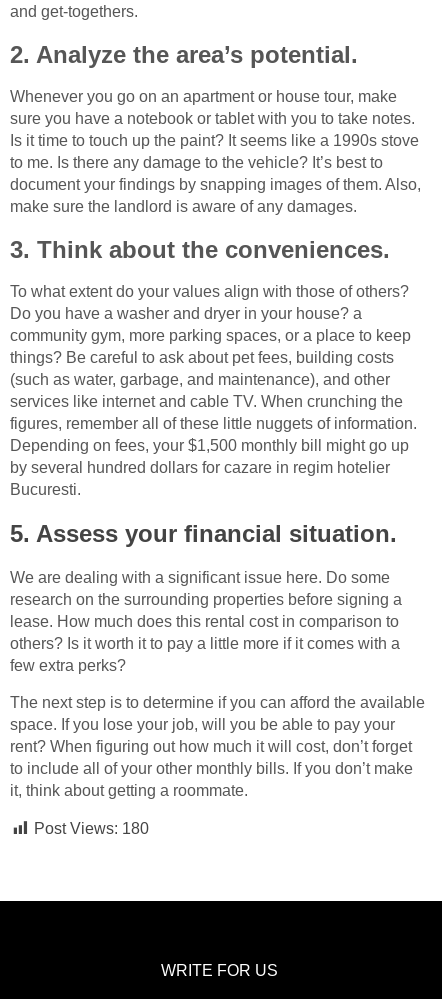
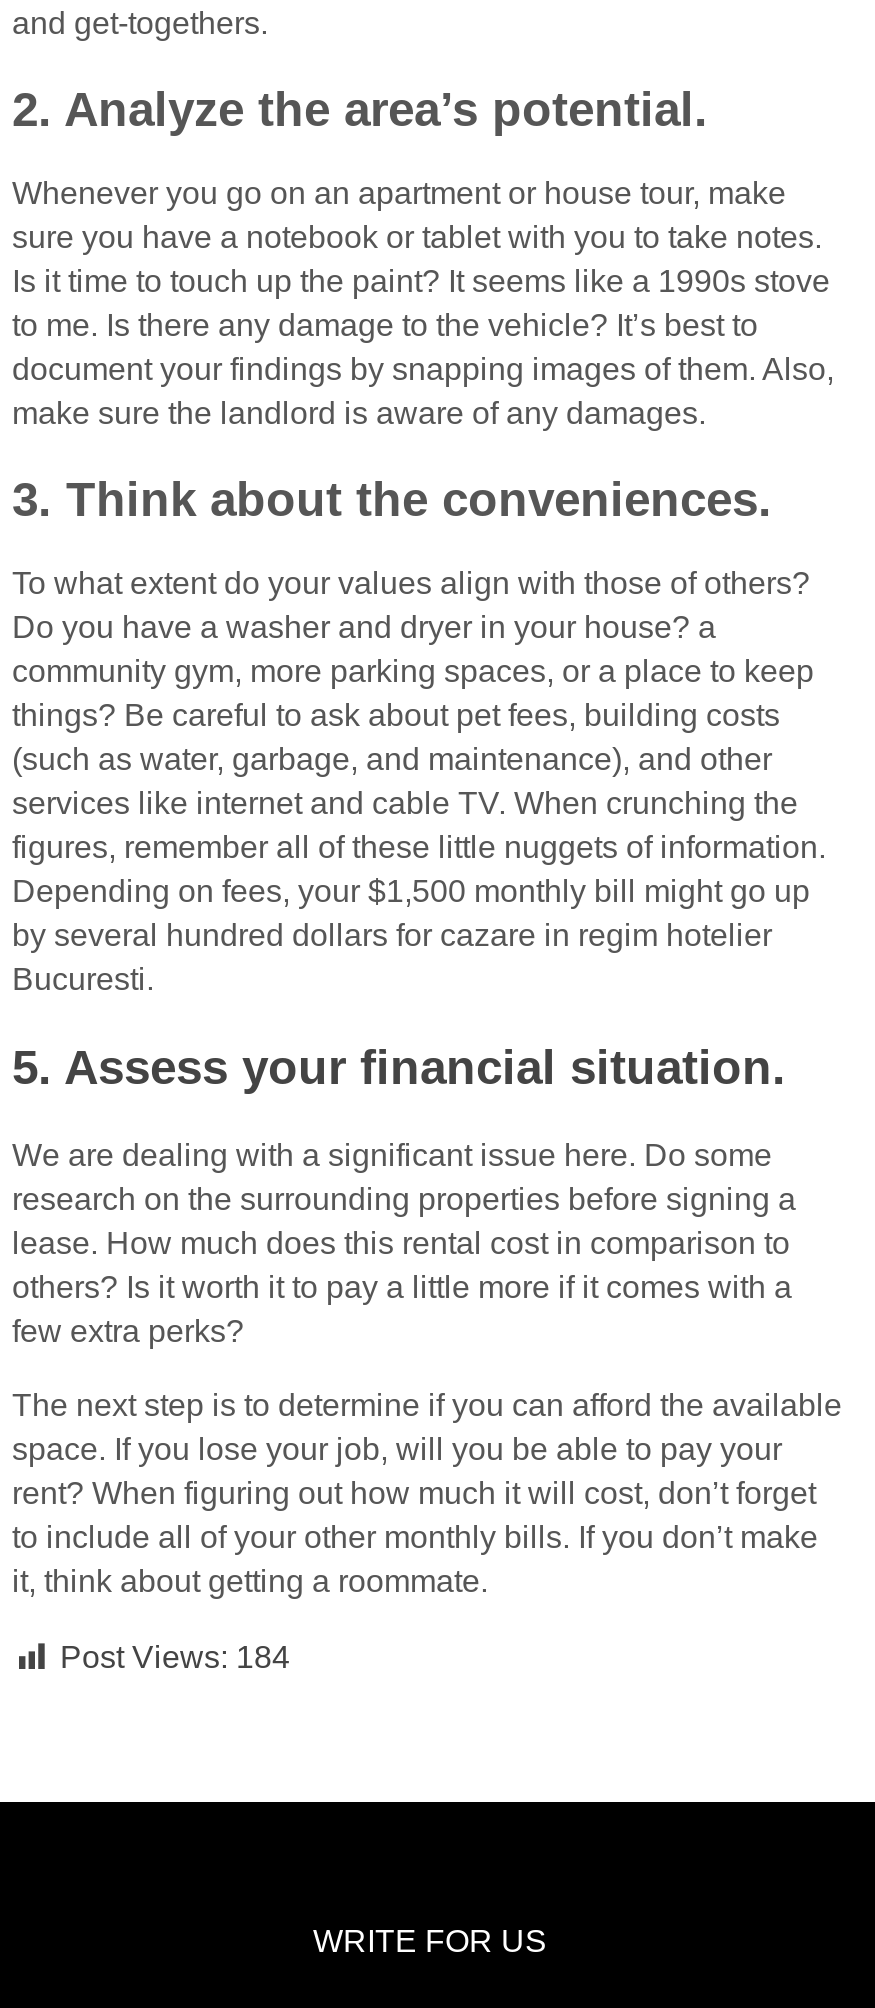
[34,820,149,837] Post Views: 180 -> [60,1641,290,1675] Post Views: 184

